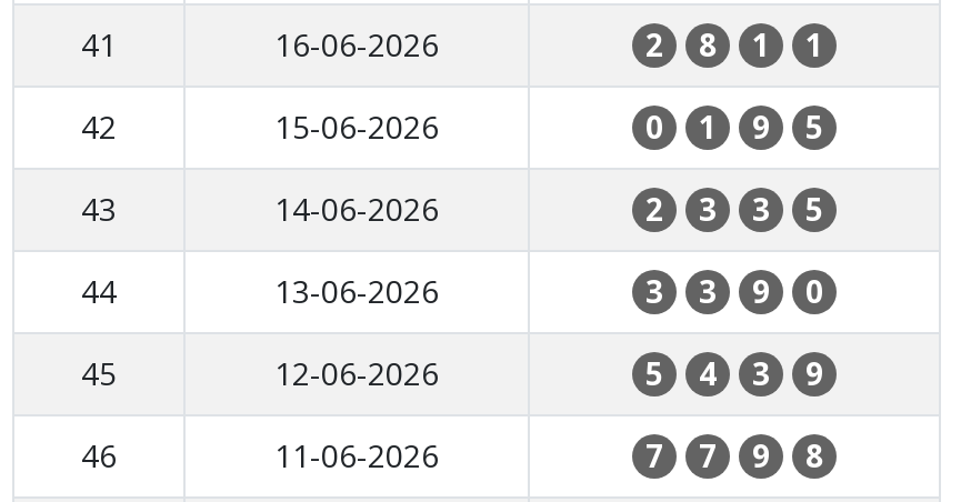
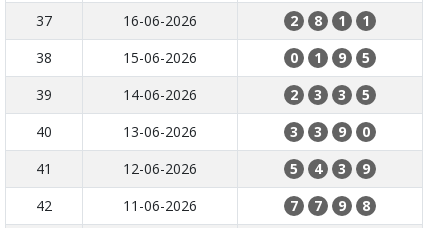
[81,23,117,66] 41 -> [36,11,52,30] 37
[81,106,117,148] 42 -> [36,48,52,67] 38
[81,188,117,230] 43 -> [36,85,52,104] 39
[81,270,117,312] 44 -> [36,122,52,141] 40
[81,352,117,394] 45 -> [36,159,52,178] 41
[81,434,117,476] 46 -> [36,196,52,215] 42

